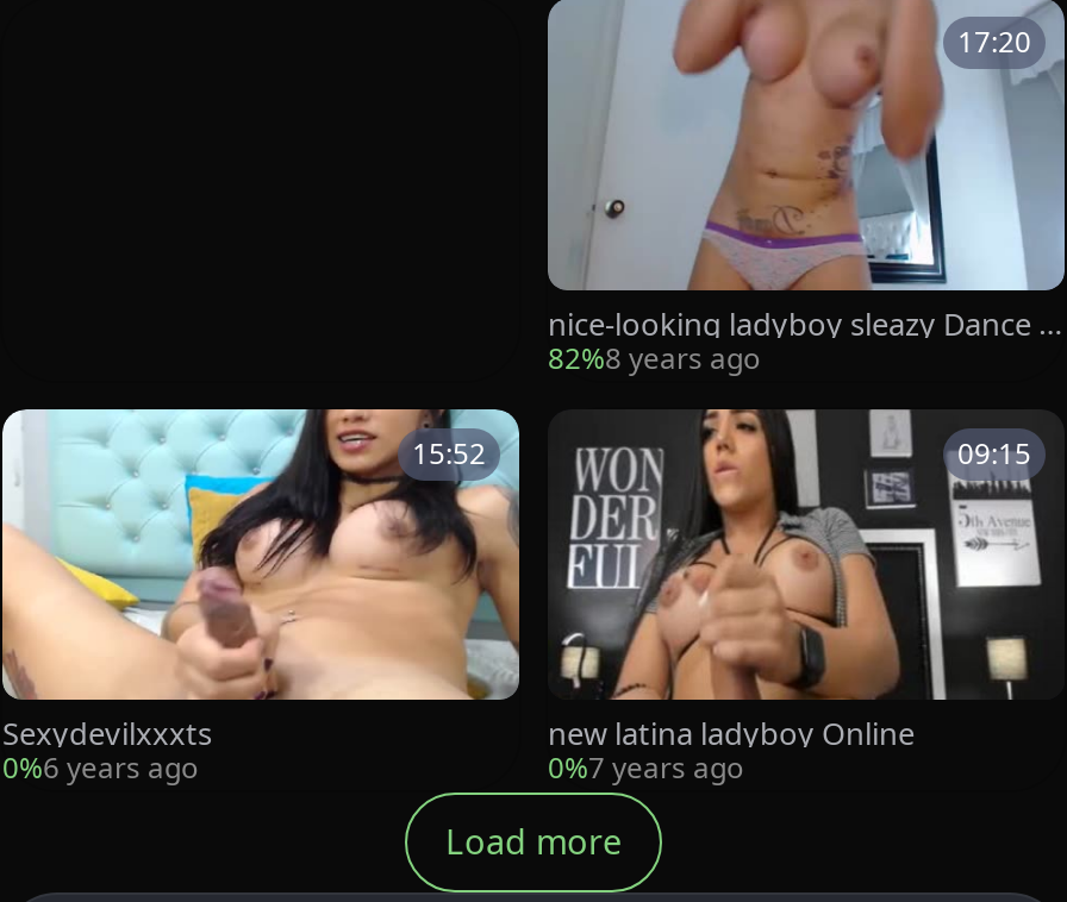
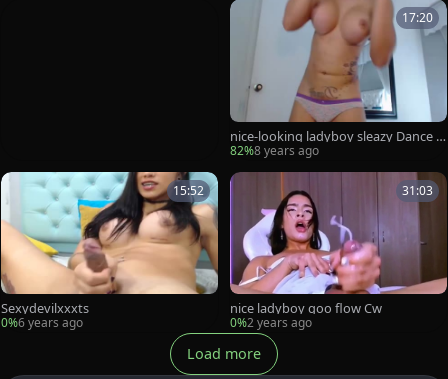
[548,409,1060,700] [image] | 09:15 -> [229,172,445,295] [image] | 31:03
[548,711,915,787] new latina ladyboy Online | 0%7 years ago -> [230,299,382,331] nice ladyboy goo flow Cw | 0%2 years ago

